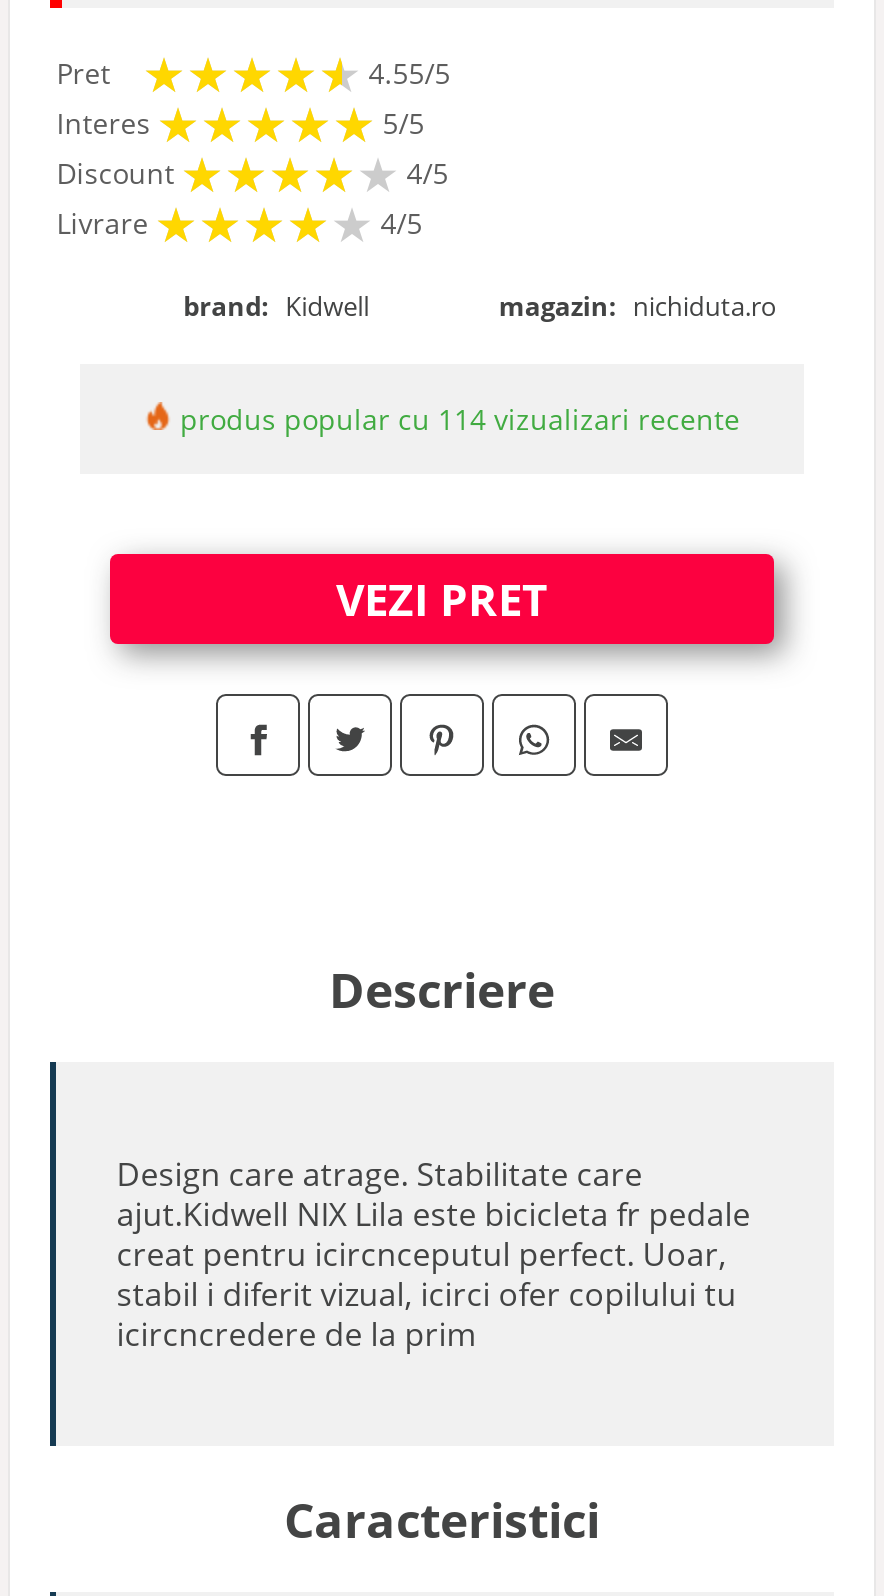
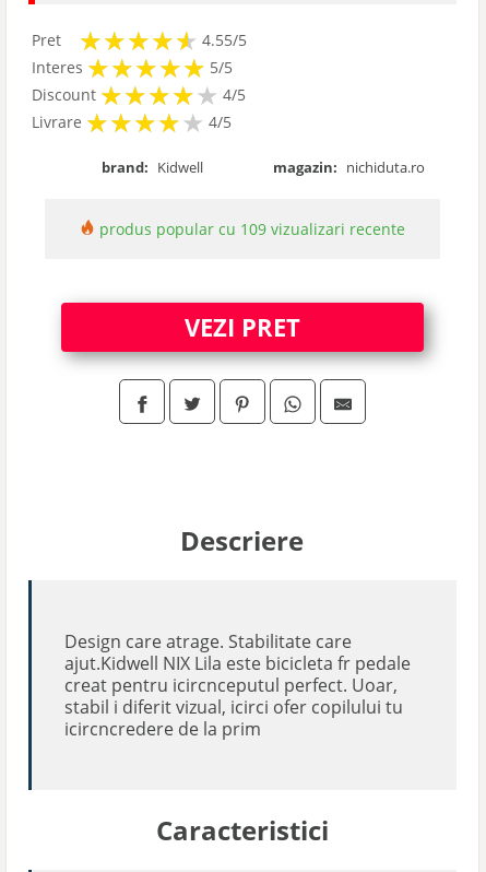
[172,400,740,438] produs popular cu 114 vizualizari recente -> [95,219,405,239] produs popular cu 109 vizualizari recente

